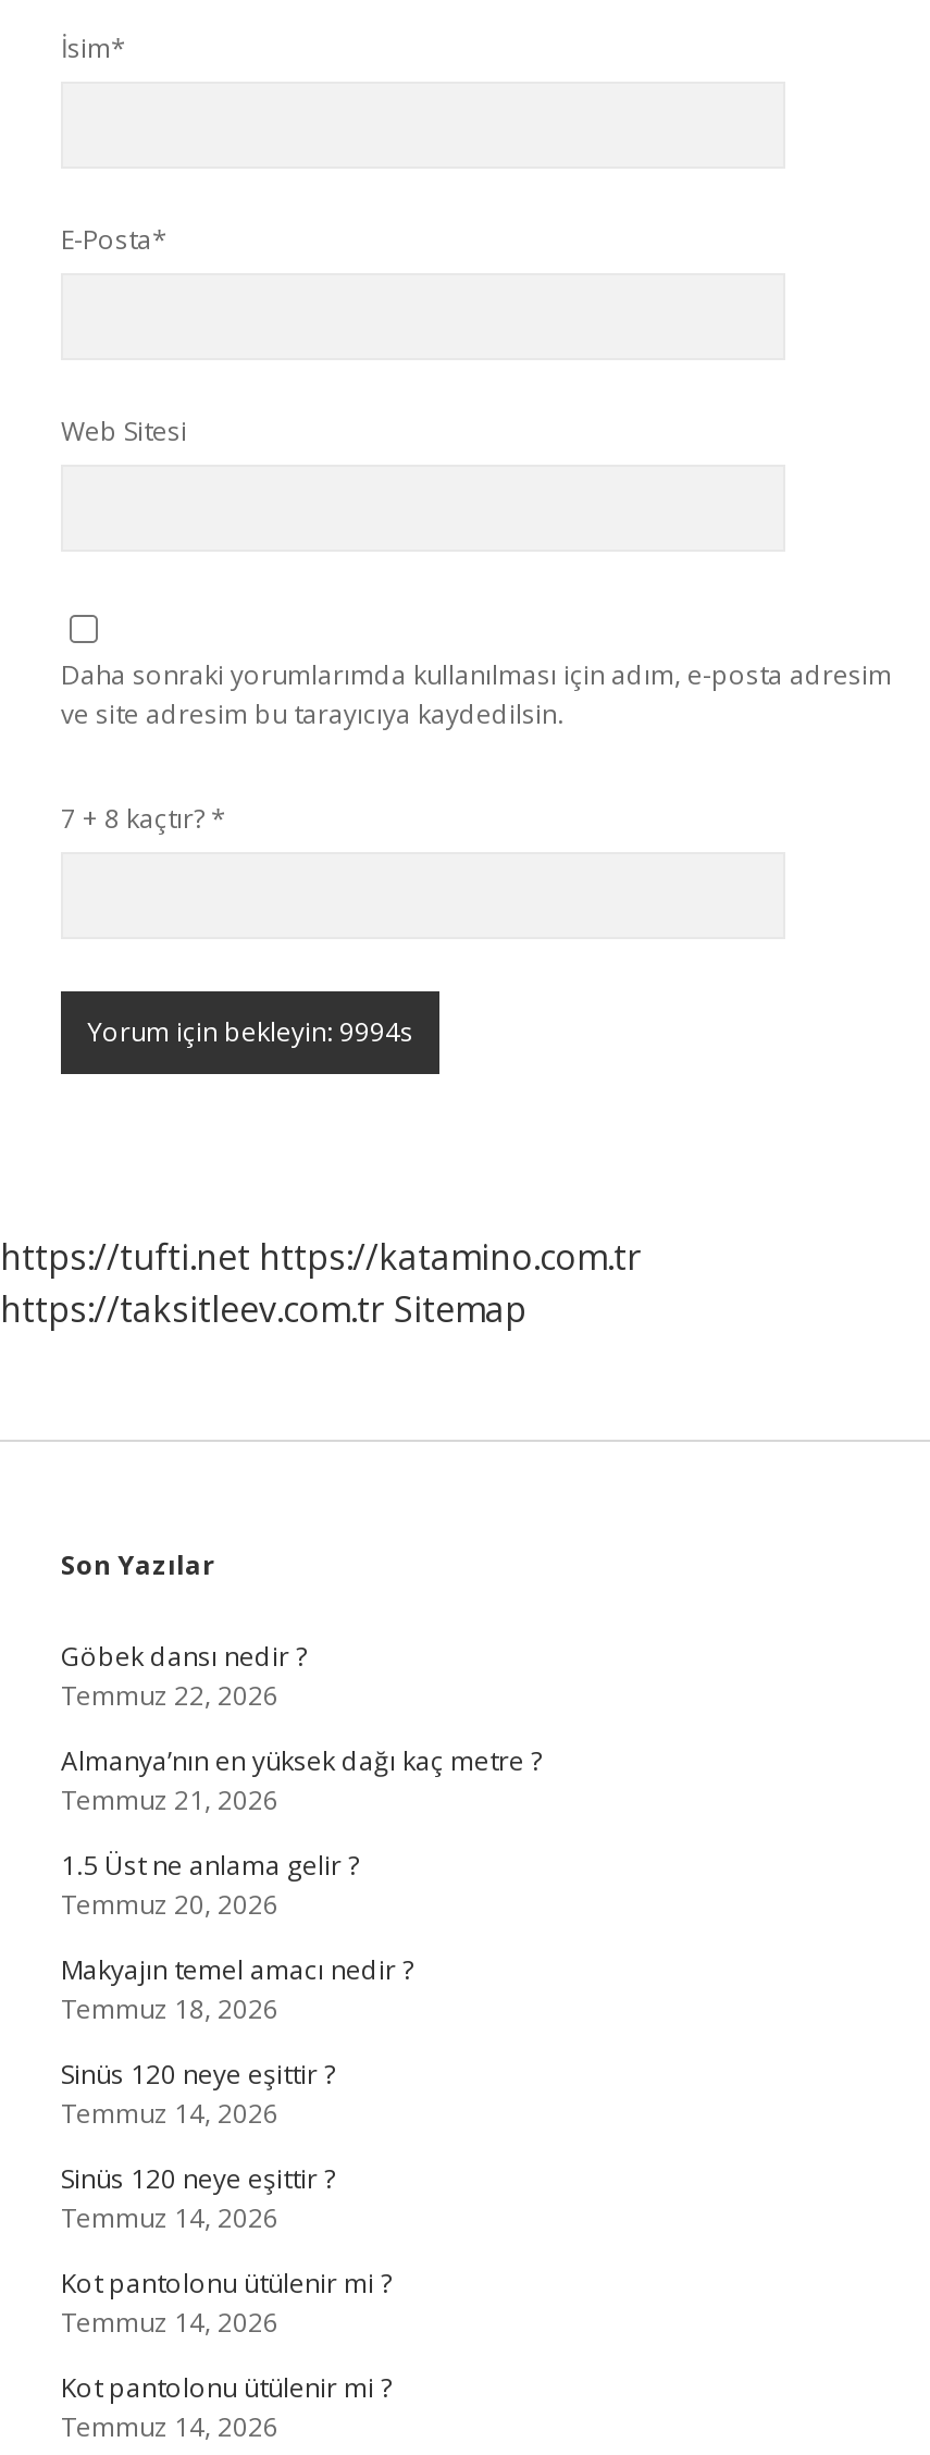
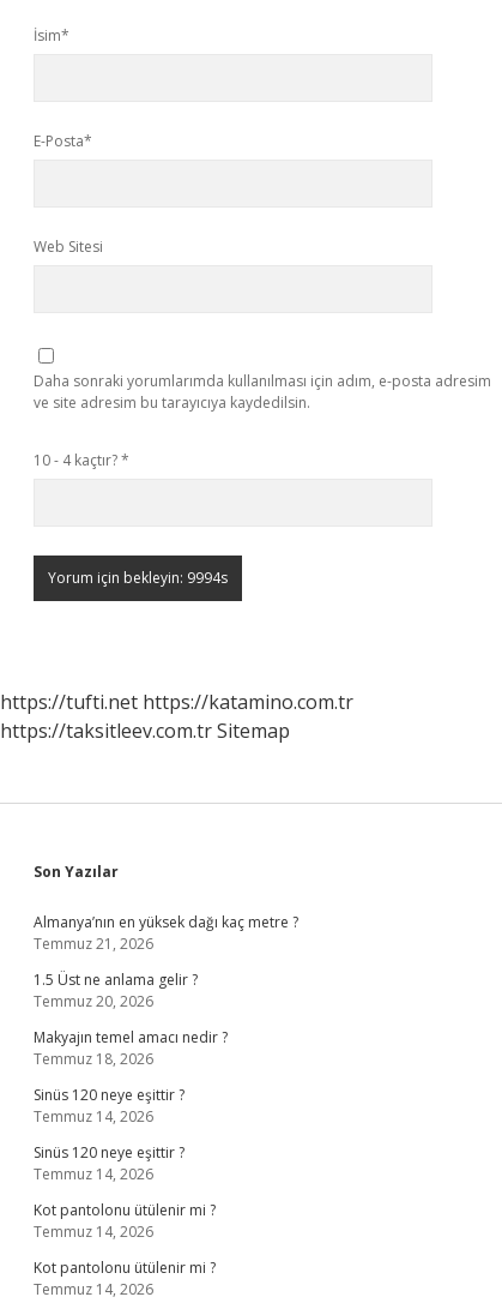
[61,800,226,837] 7 + 8 kaçtır? * -> [34,450,129,470] 10 - 4 kaçtır? *
[61,1638,307,1714] Göbek dansı nedir ? | Temmuz 22, 2026 -> none

